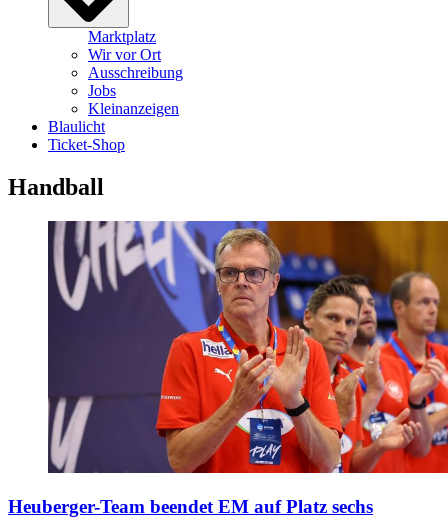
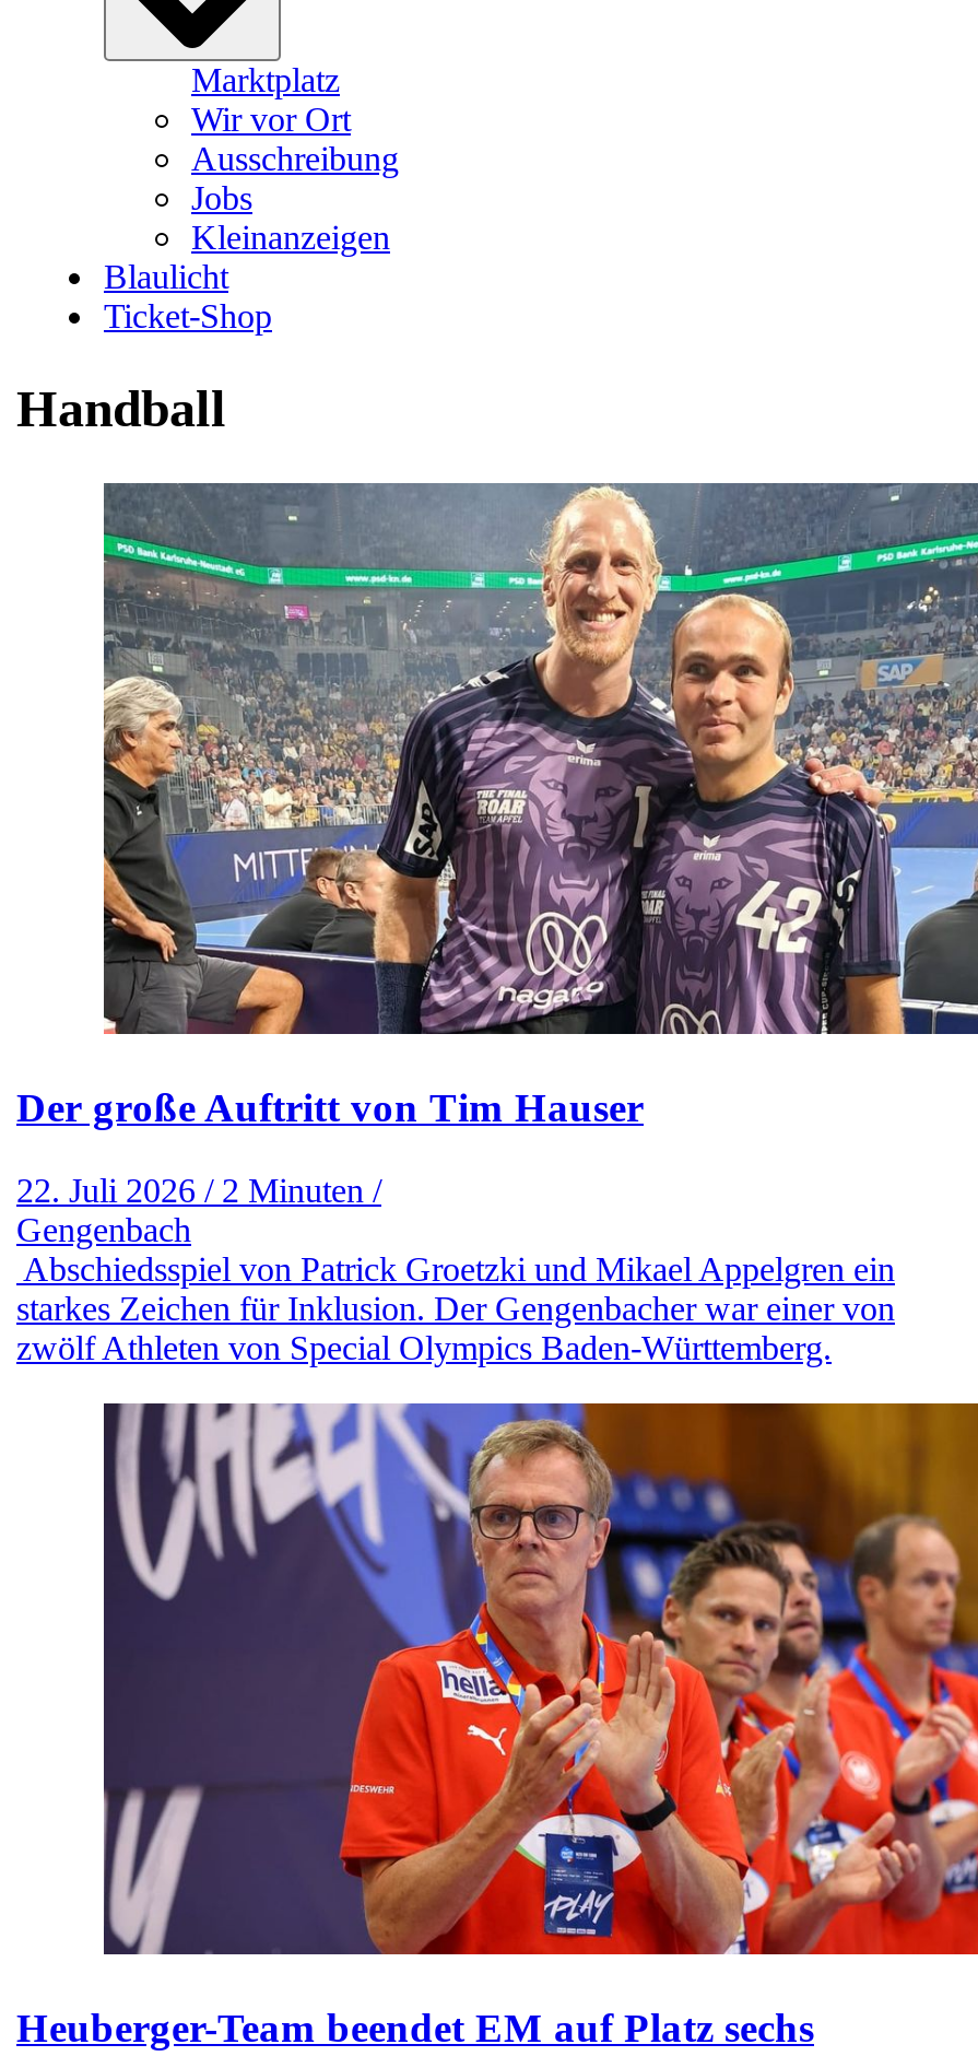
none -> [16,481,971,1367] [image] | Der große Auftritt von Tim Hauser | 22. Juli 2026 / 2 Minuten / | Gengenbach | Abschiedsspiel von Patrick Groetzki und Mikael Appelgren ein | starkes Zeichen für Inklusion. Der Gengenbacher war einer von | zwölf Athleten von Special Olympics Baden-Württemberg.

